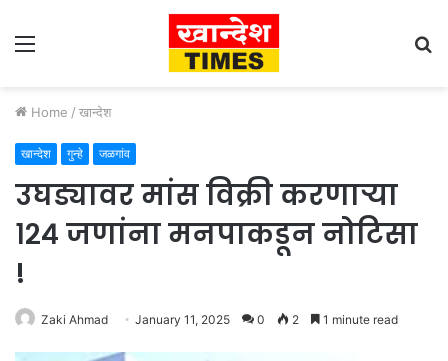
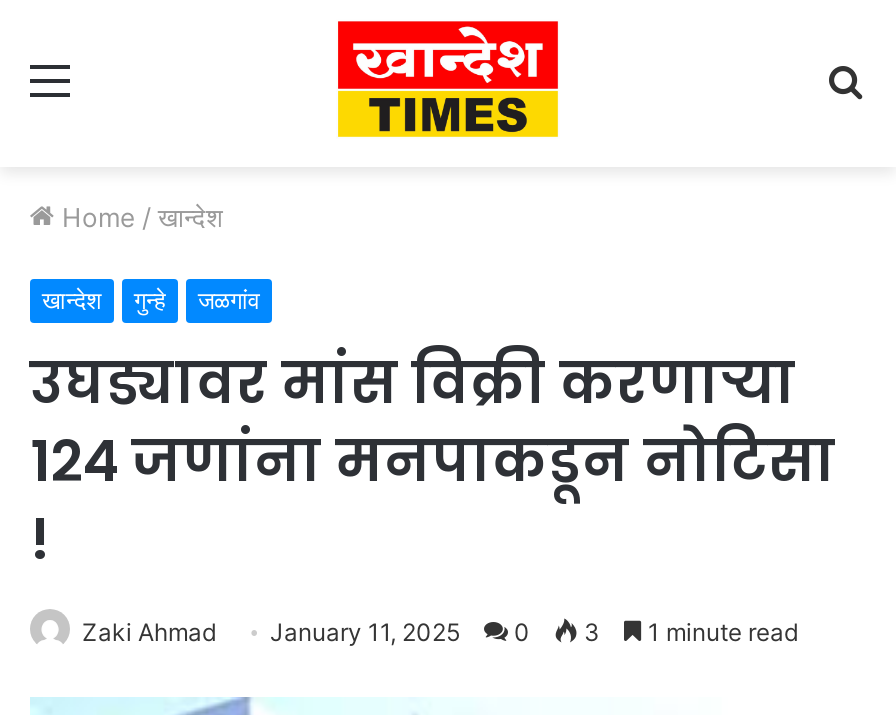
[41,312,398,327] Zaki Ahmad January 11, 2025 0 2 1 minute read -> [82,617,798,647] Zaki Ahmad January 11, 2025 0 3 1 minute read

